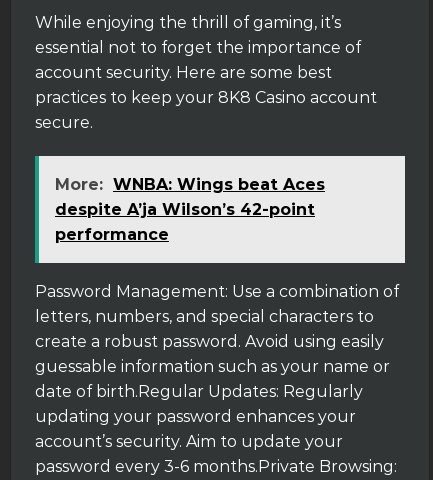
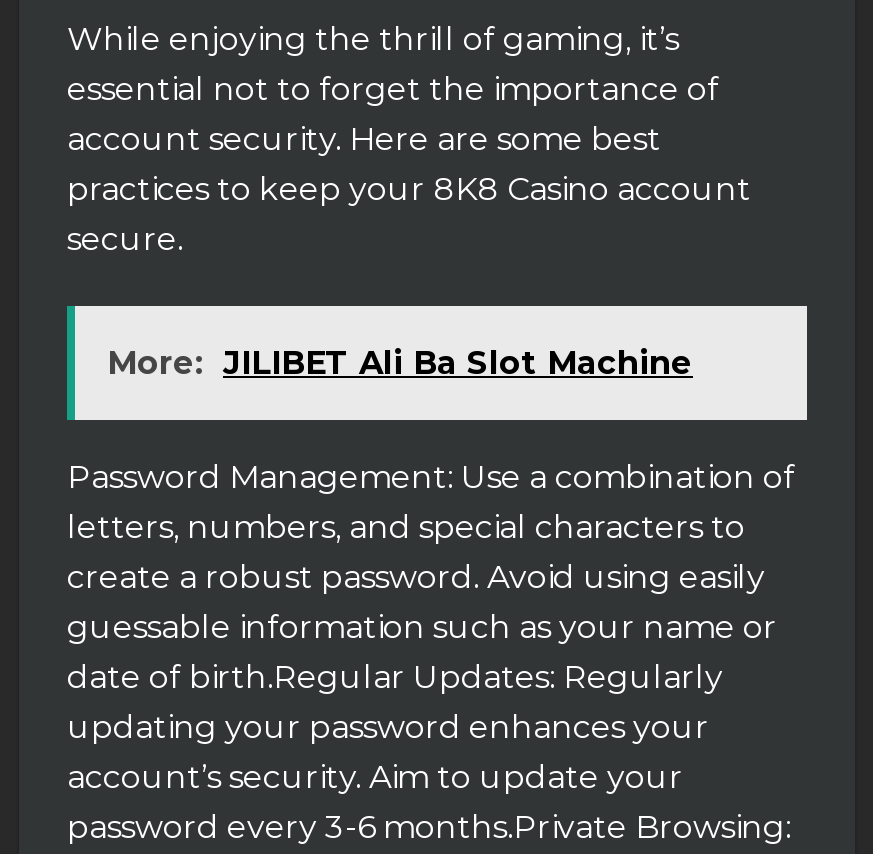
[55,175,325,244] More: WNBA: Wings beat Aces | despite A’ja Wilson’s 42-point | performance -> [107,344,693,382] More: JILIBET Ali Ba Slot Machine

